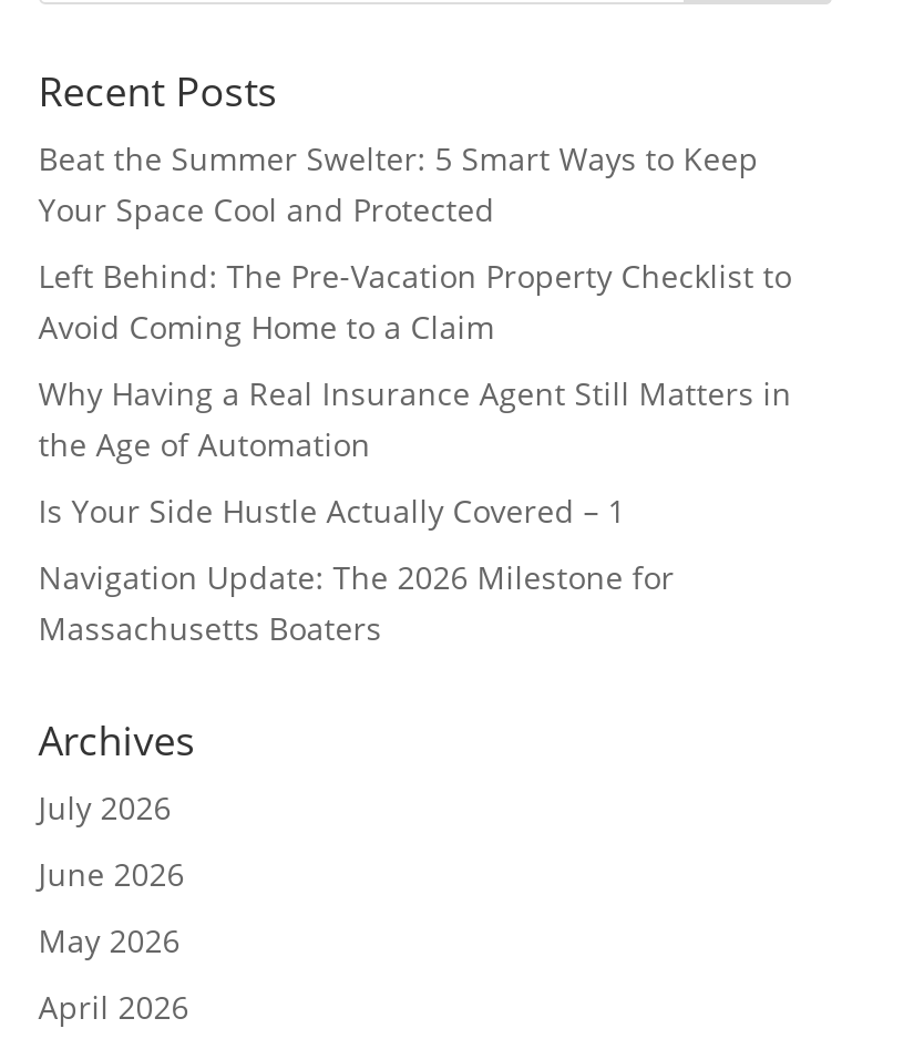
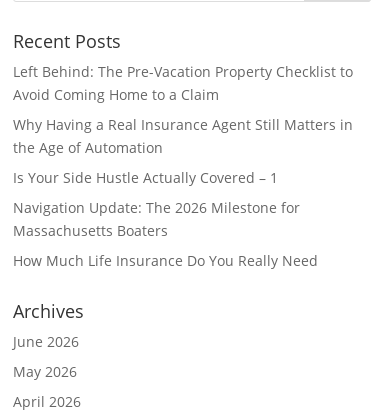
[38,137,758,230] Beat the Summer Swelter: 5 Smart Ways to Keep | Your Space Cool and Protected -> none
none -> [13,251,318,270] How Much Life Insurance Do You Really Need
[38,786,171,829] July 2026 -> none

